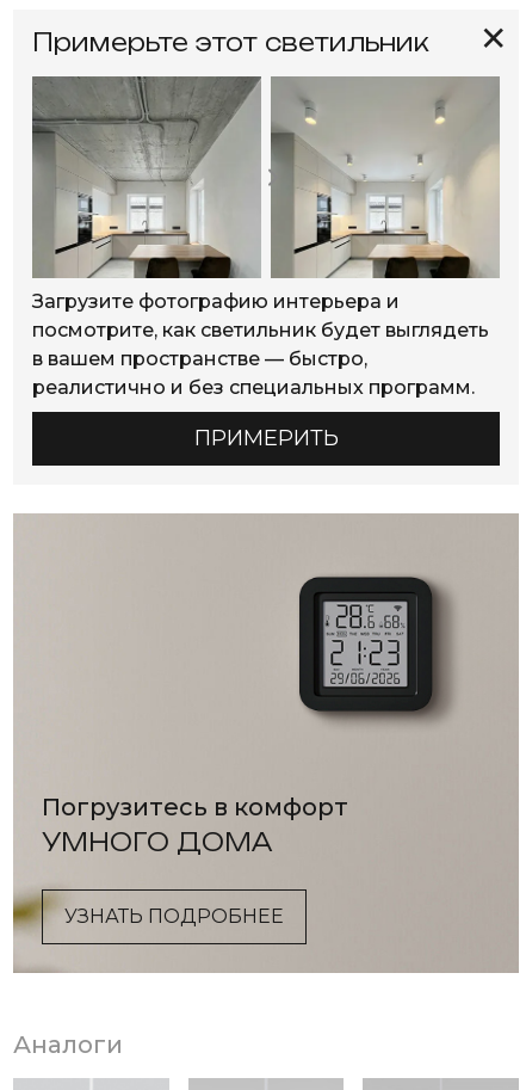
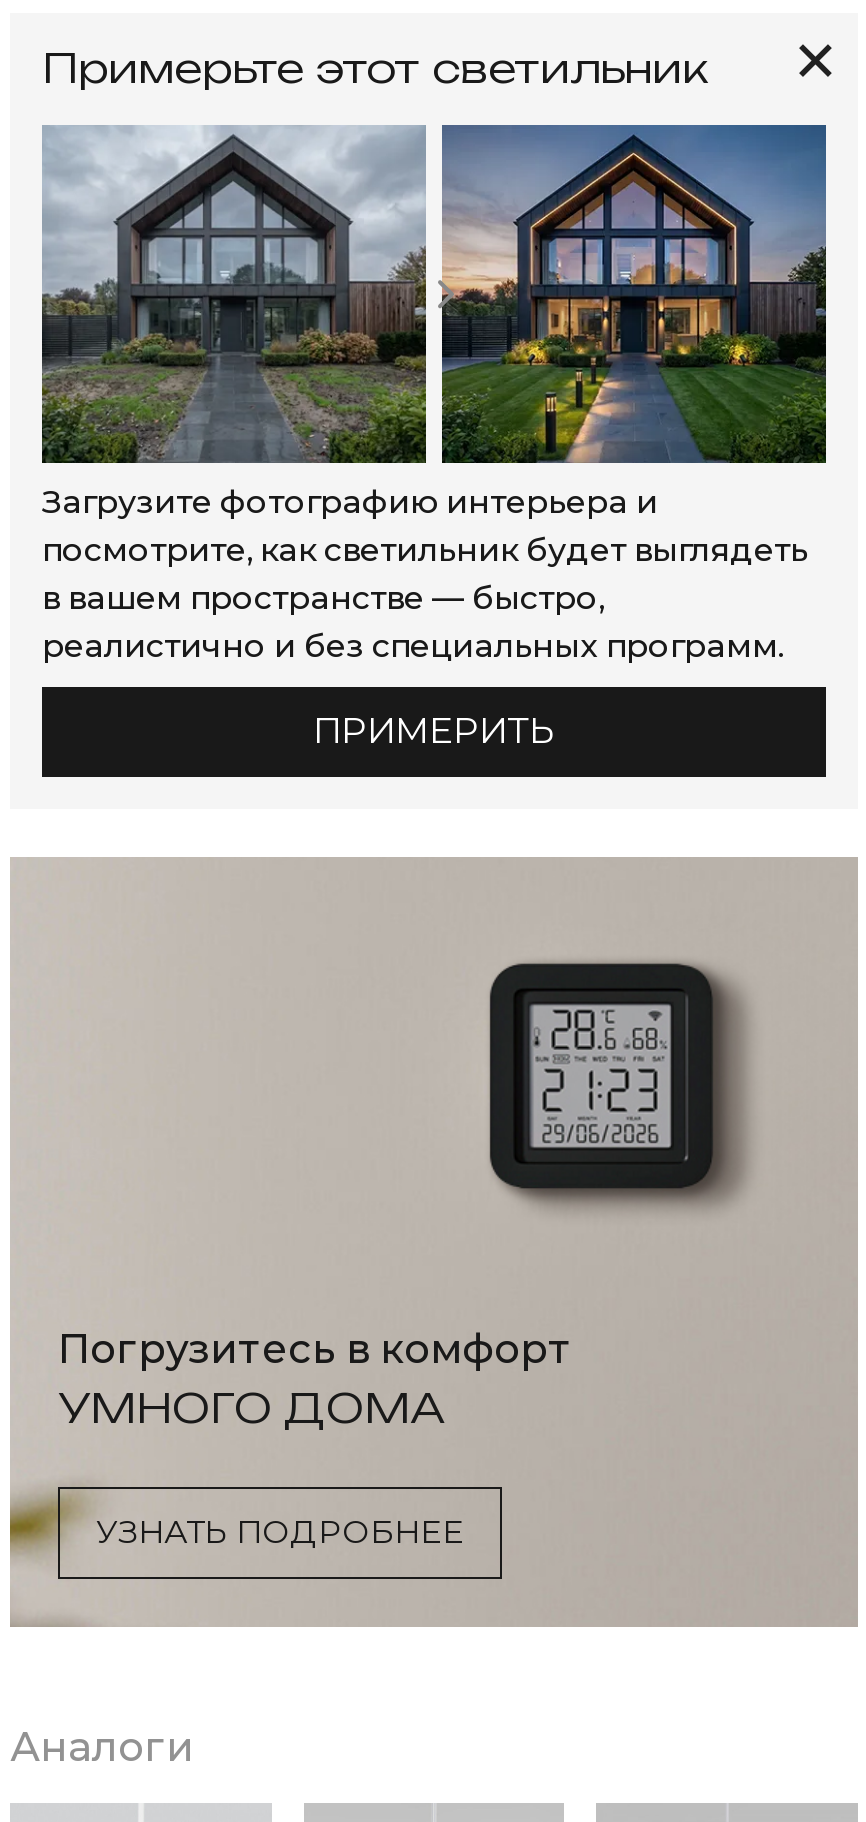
[32,75,261,279] [image] -> [42,125,426,465] [image]
[271,76,500,279] [image] -> [440,123,828,465] [image]

